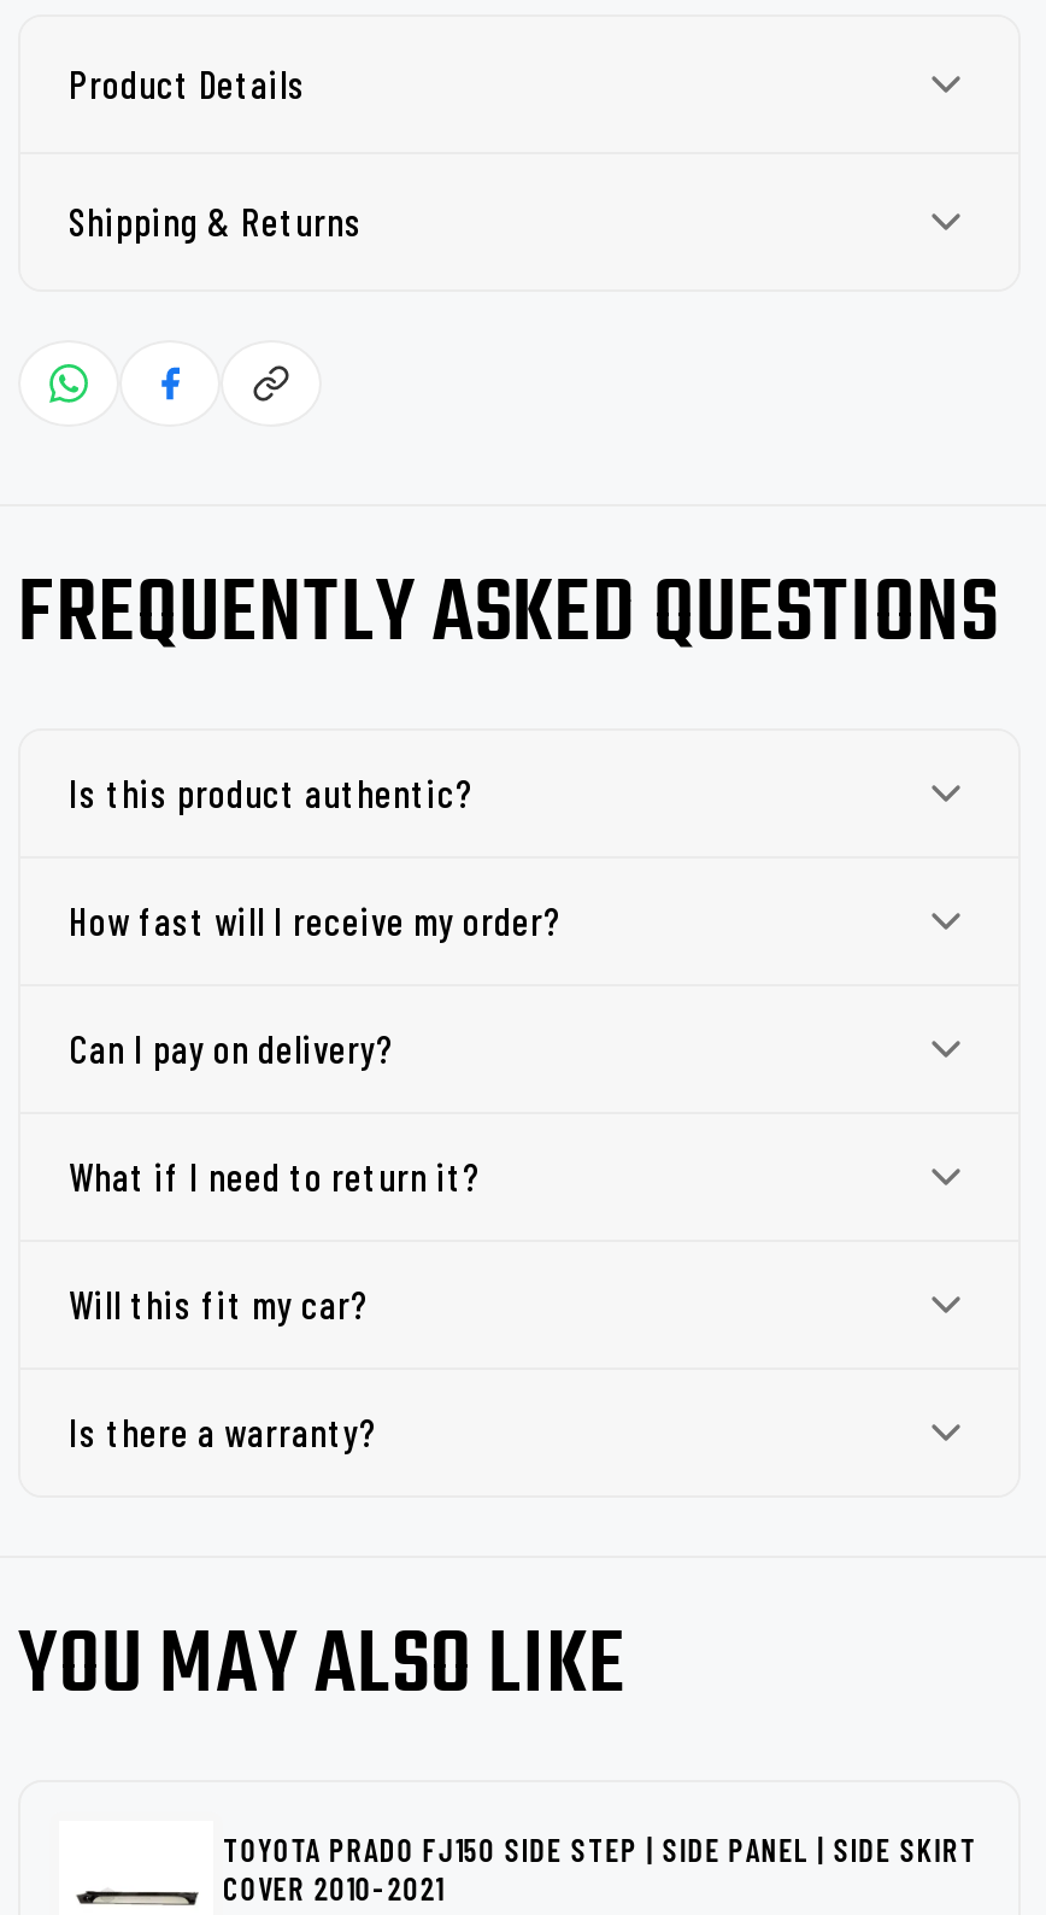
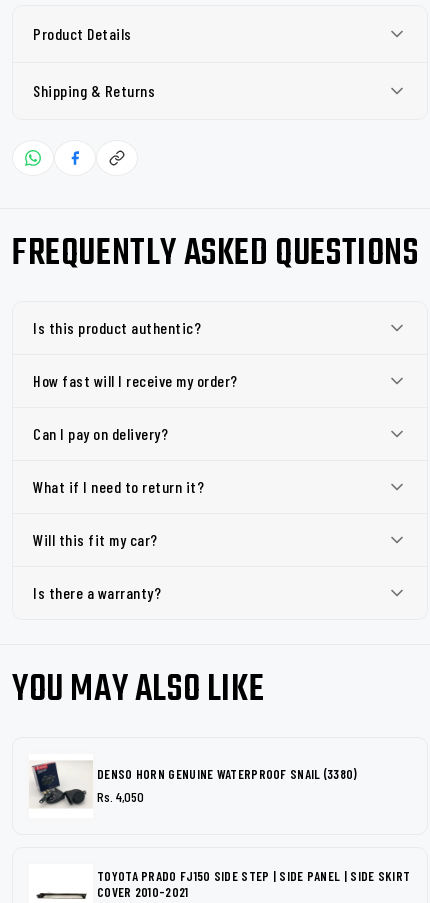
none -> [30,761,358,808] [image] | DENSO HORN GENUINE WATERPROOF SNAIL (3380) | Rs. 4,050

